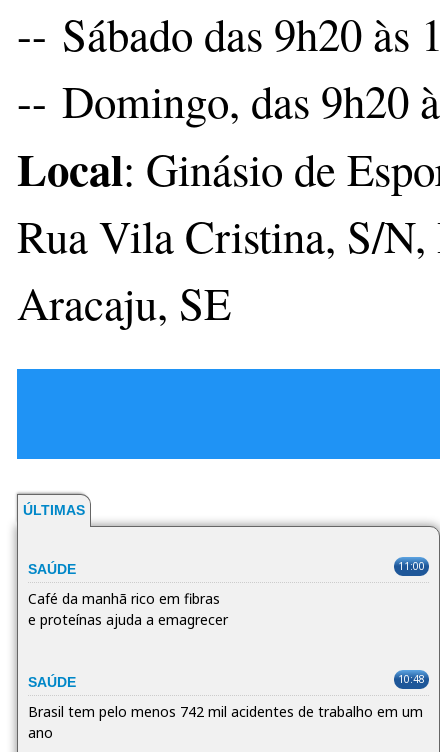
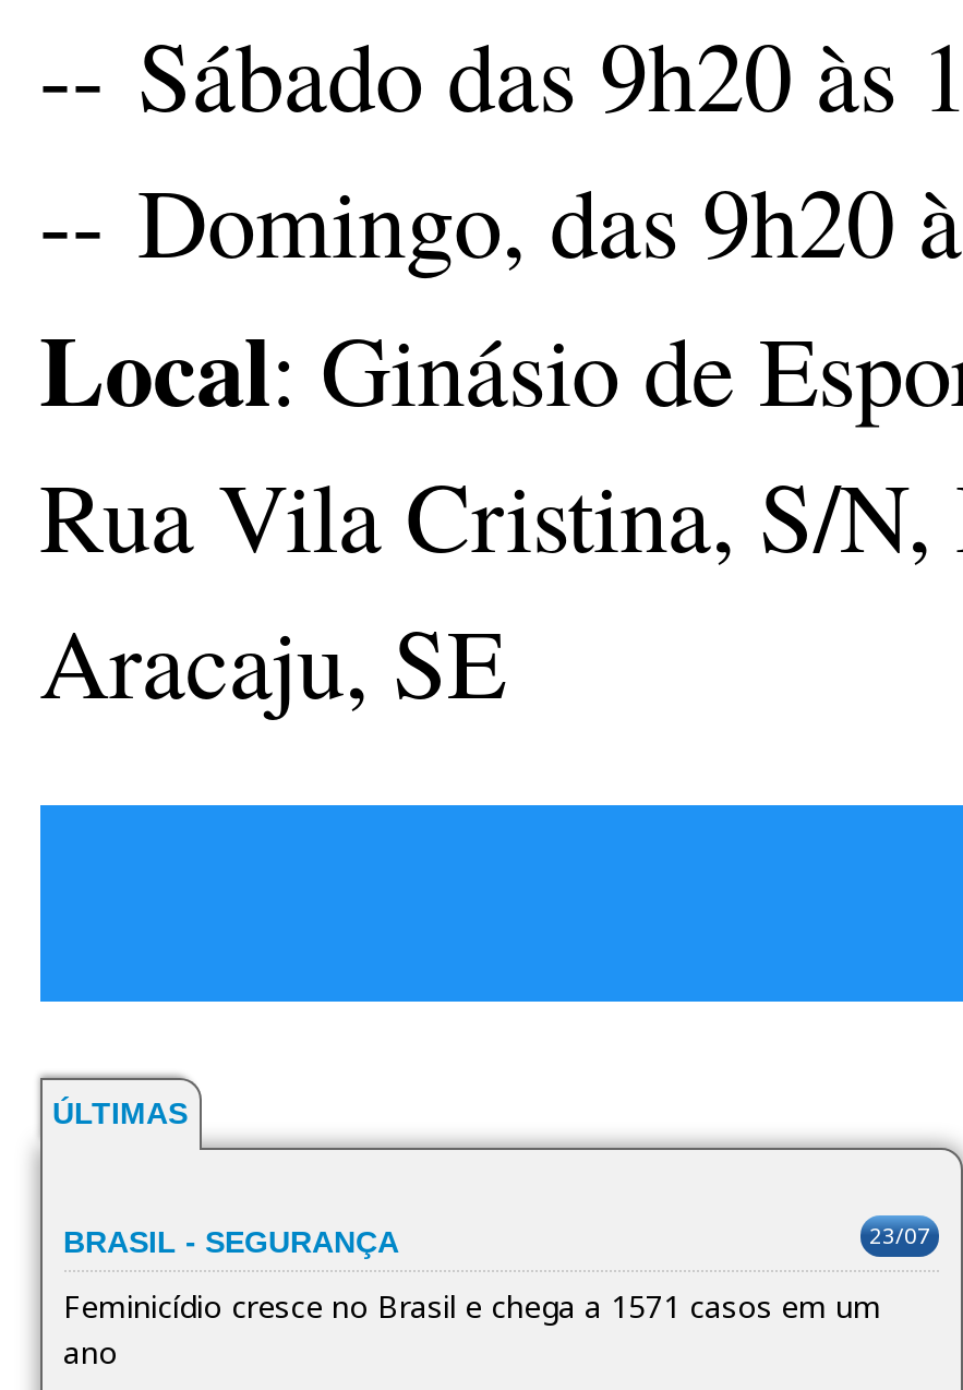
[27,559,425,721] SAÚDE | 11:00 | Café da manhã rico em fibras | e proteínas ajuda a emagrecer | SAÚDE | 10:48 | Brasil tem pelo menos 742 mil acidentes de trabalho em um -> [63,1220,930,1327] BRASIL - SEGURANÇA | 23/07 | Feminicídio cresce no Brasil e chega a 1571 casos em um

